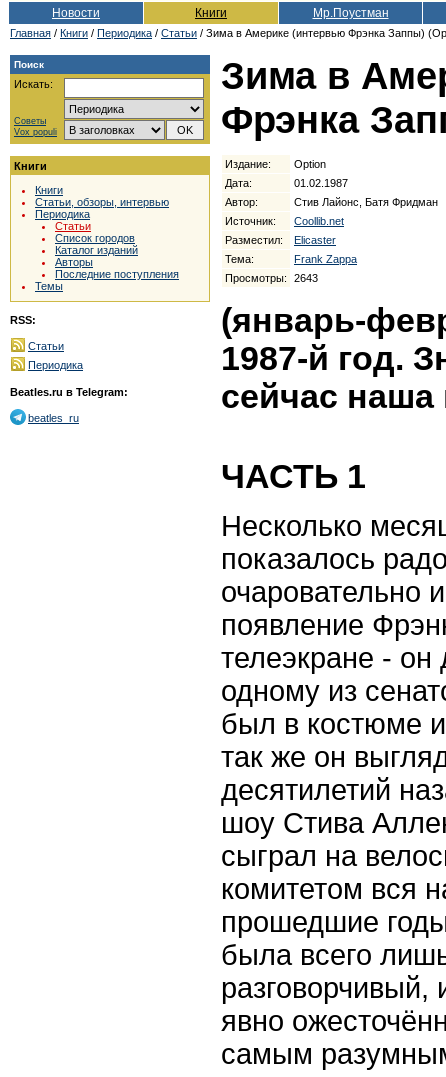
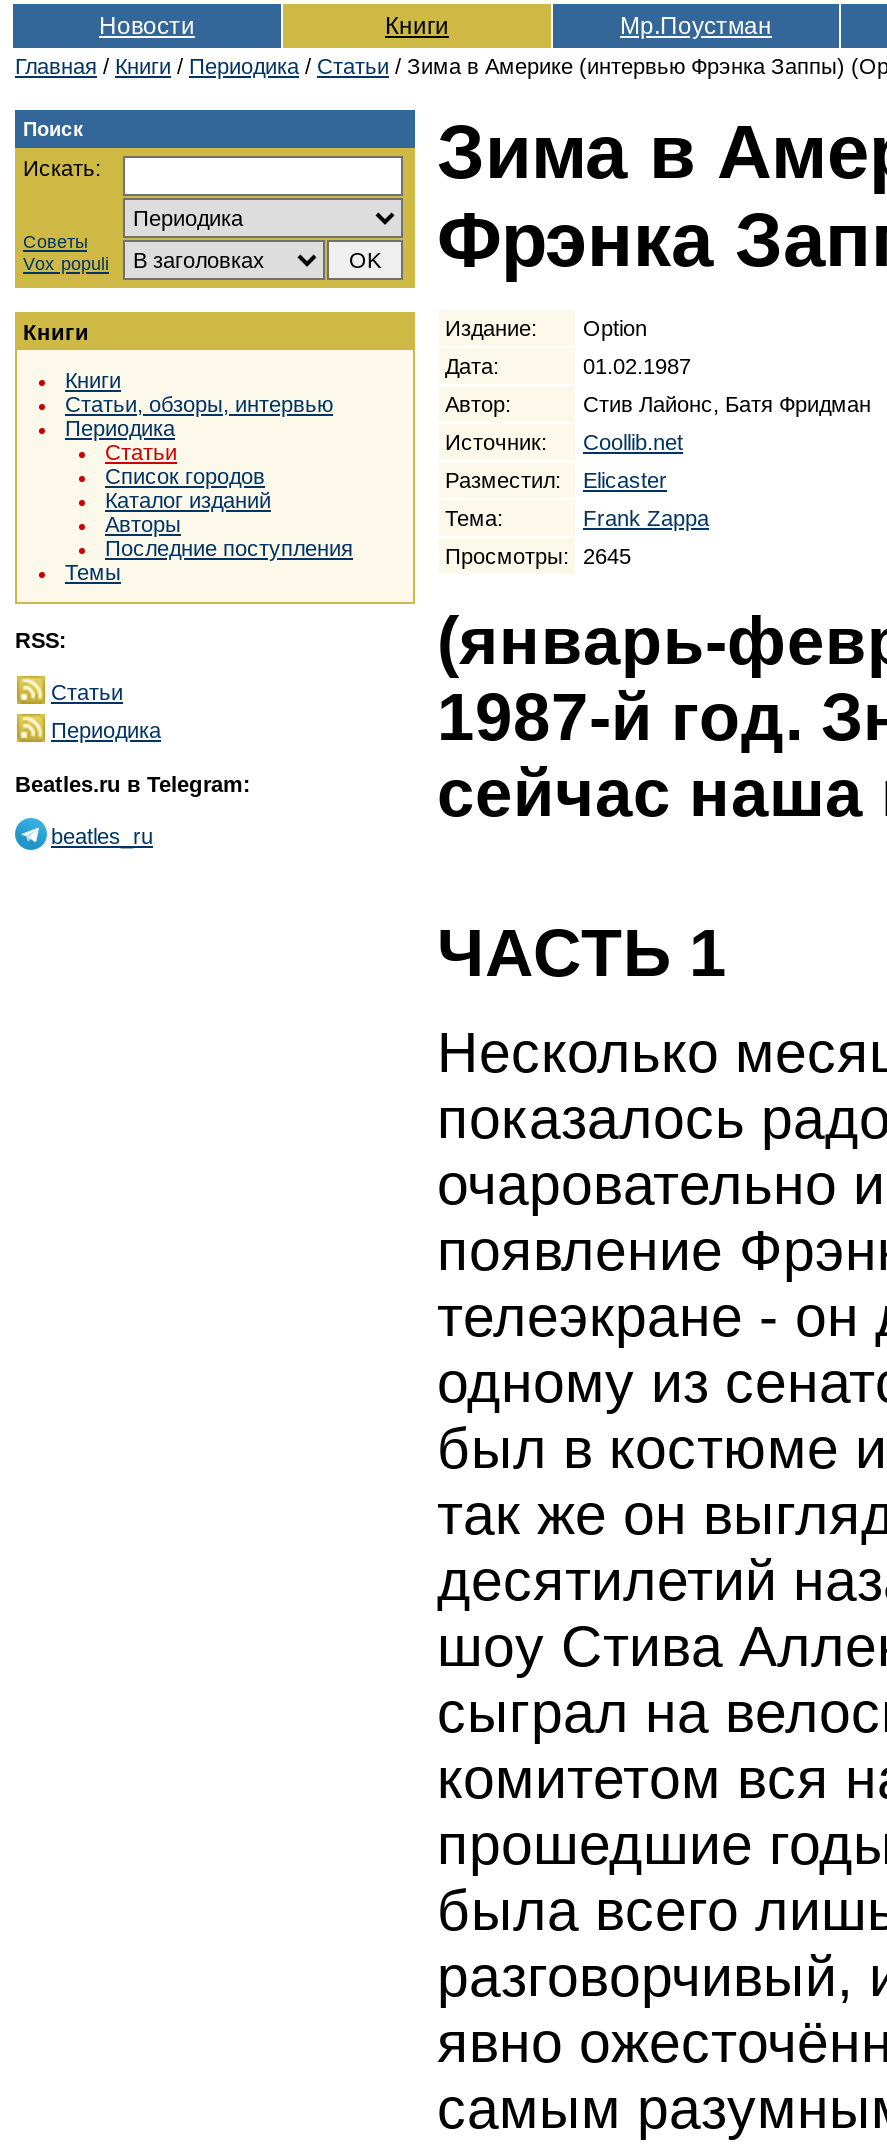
[225,272,318,284] Просмотры: 2643 -> [445,543,631,567] Просмотры: 2645

